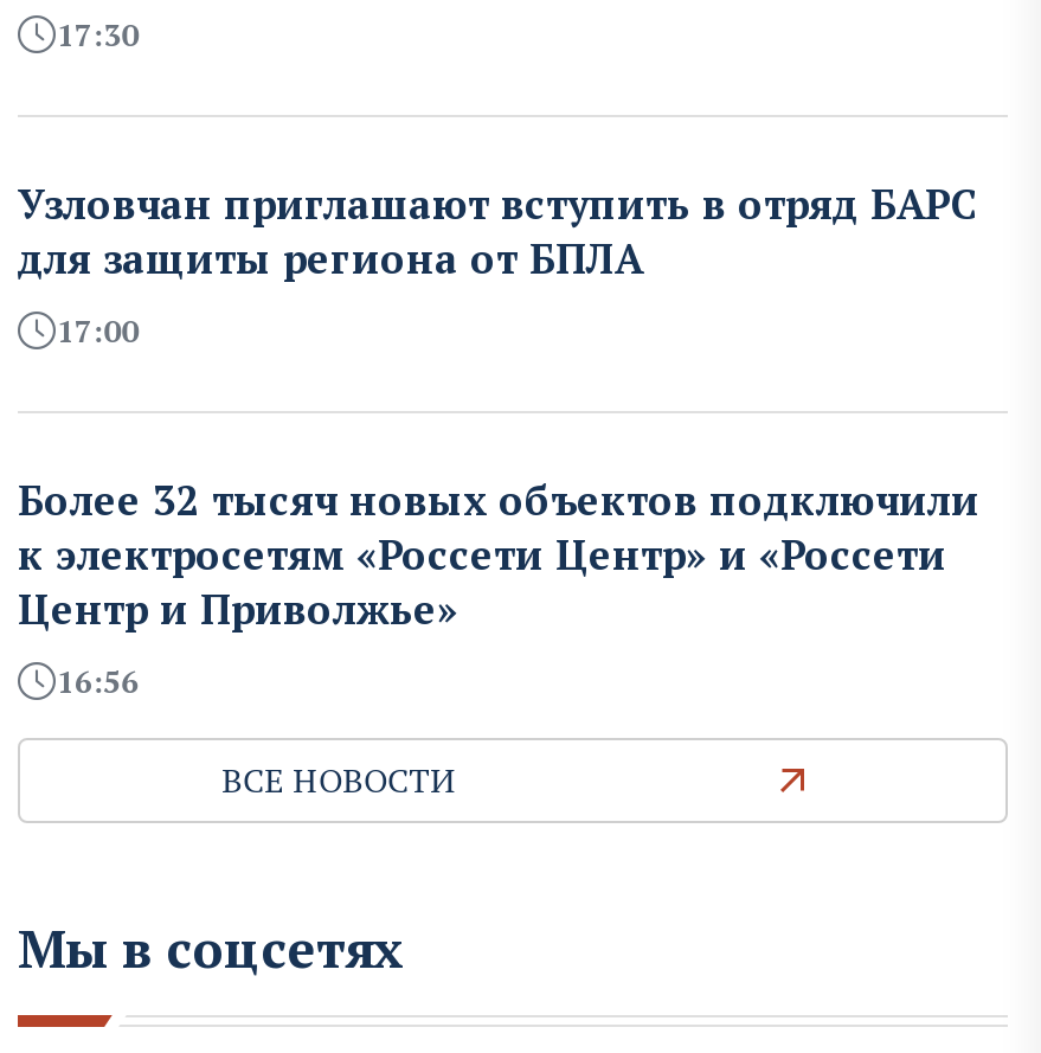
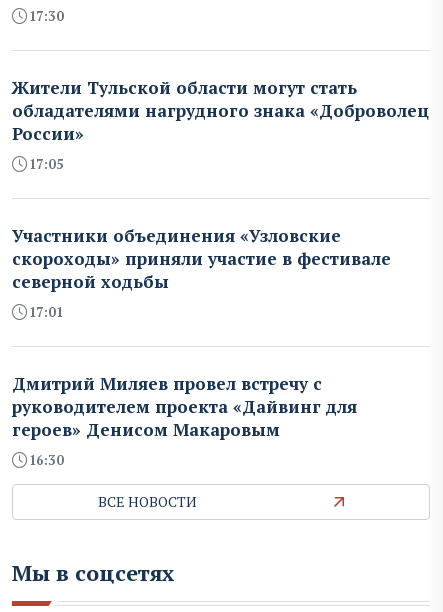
[18,177,979,703] Узловчан приглашают вступить в отряд БАРС | для защиты региона от БПЛА | 17:00 | Более 32 тысяч новых объектов подключили | к электросетям «Россети Центр» и «Россети | Центр и Приволжье» | 16:56 -> [12,76,429,469] Жители Тульской области могут стать | обладателями нагрудного знака «Доброволец | России» | 17:05 | Участники объединения «Узловские | скороходы» приняли участие в фестивале | северной ходьбы | 17:01 | Дмитрий Миляев провел встречу с | руководителем проекта «Дайвинг для | героев» Денисом Макаровым | 16:30

